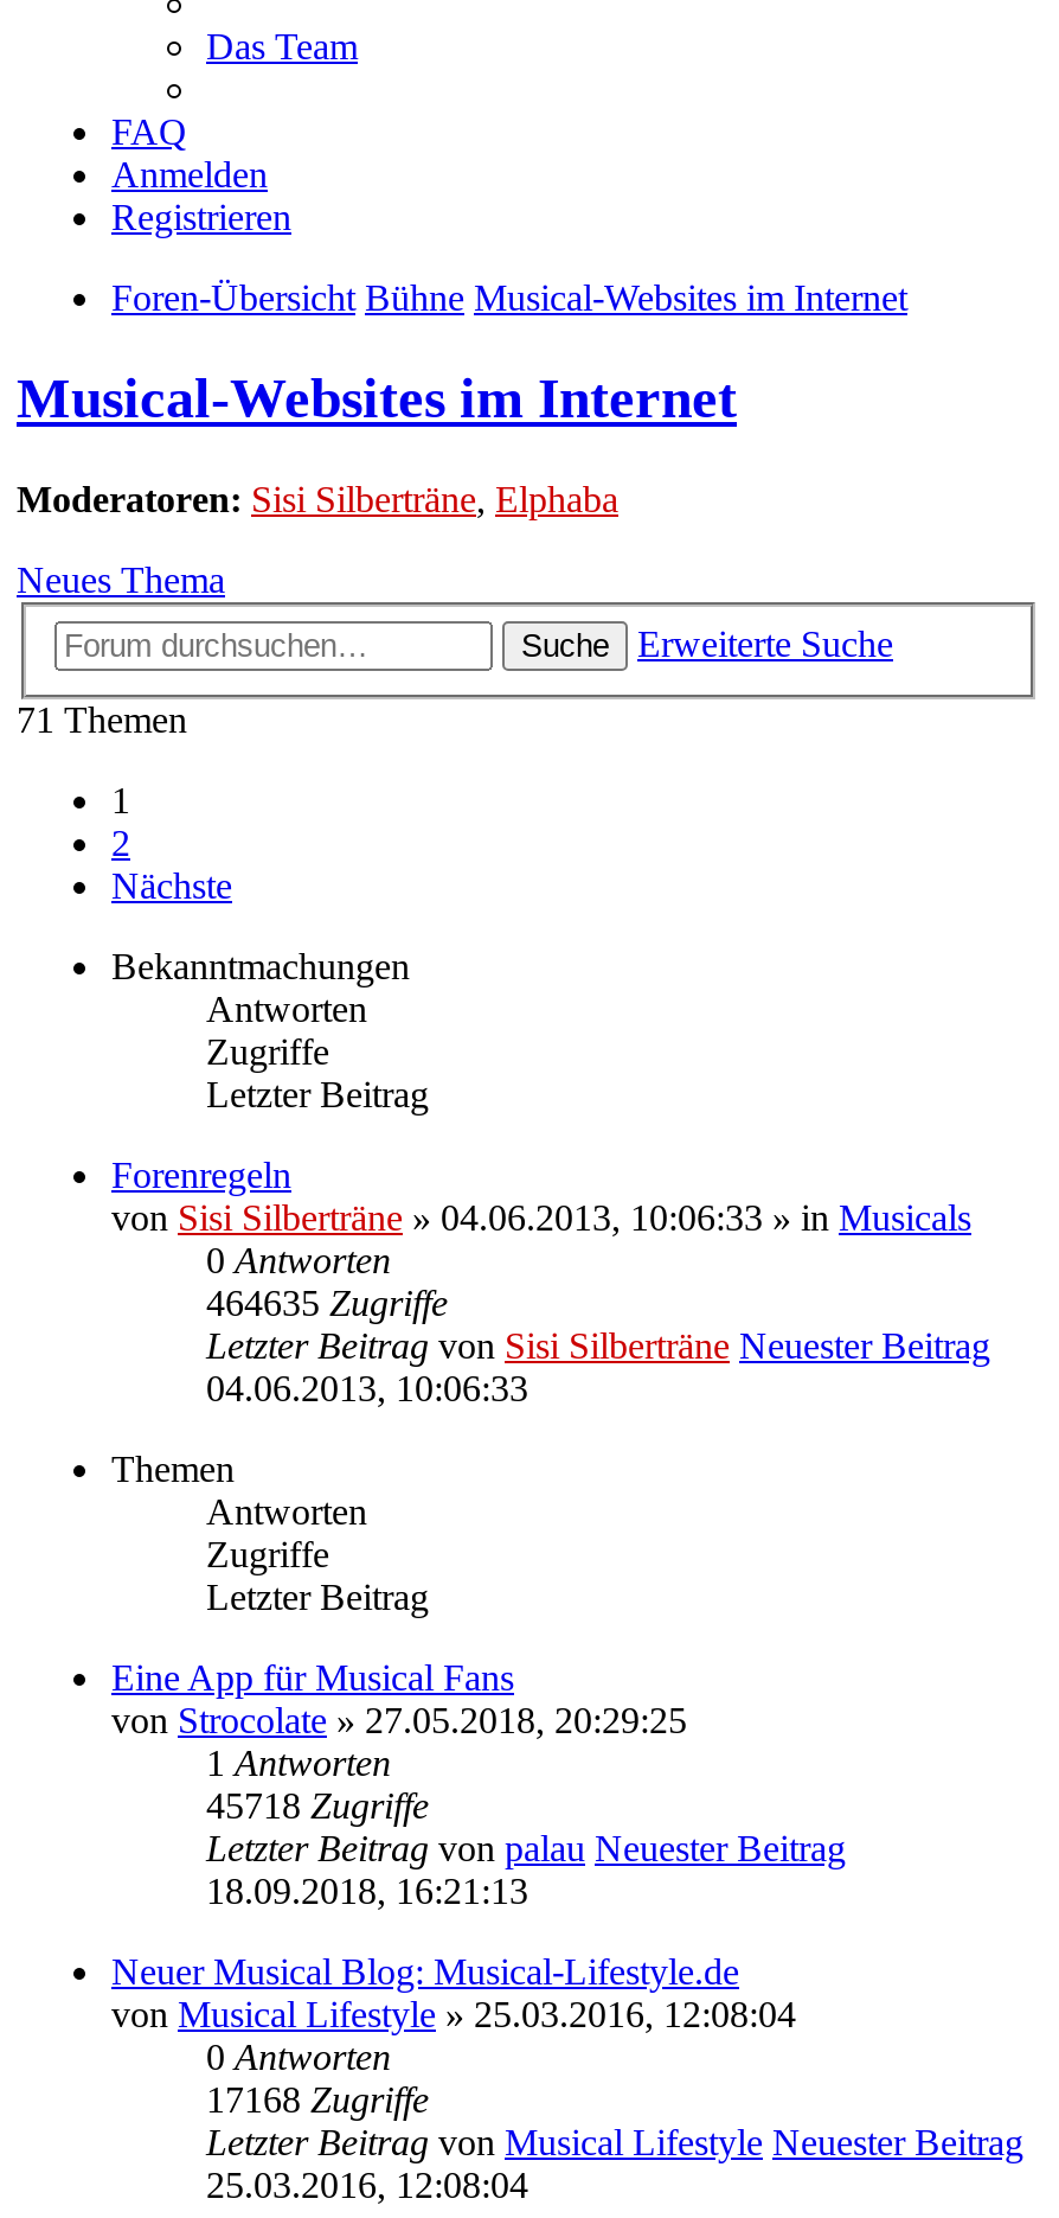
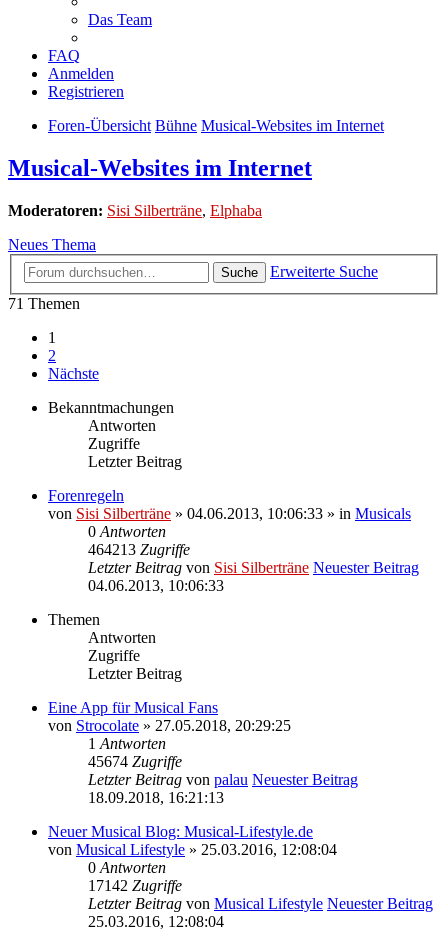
[206,1282,448,1323] 464635 Zugriffe -> [88,541,190,558] 464213 Zugriffe
[206,1785,429,1825] 45718 Zugriffe -> [88,753,182,770] 45674 Zugriffe
[206,2079,429,2119] 17168 Zugriffe -> [88,877,182,894] 17142 Zugriffe

